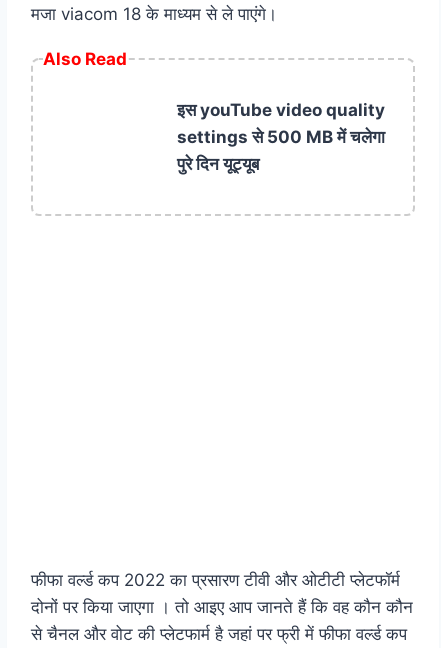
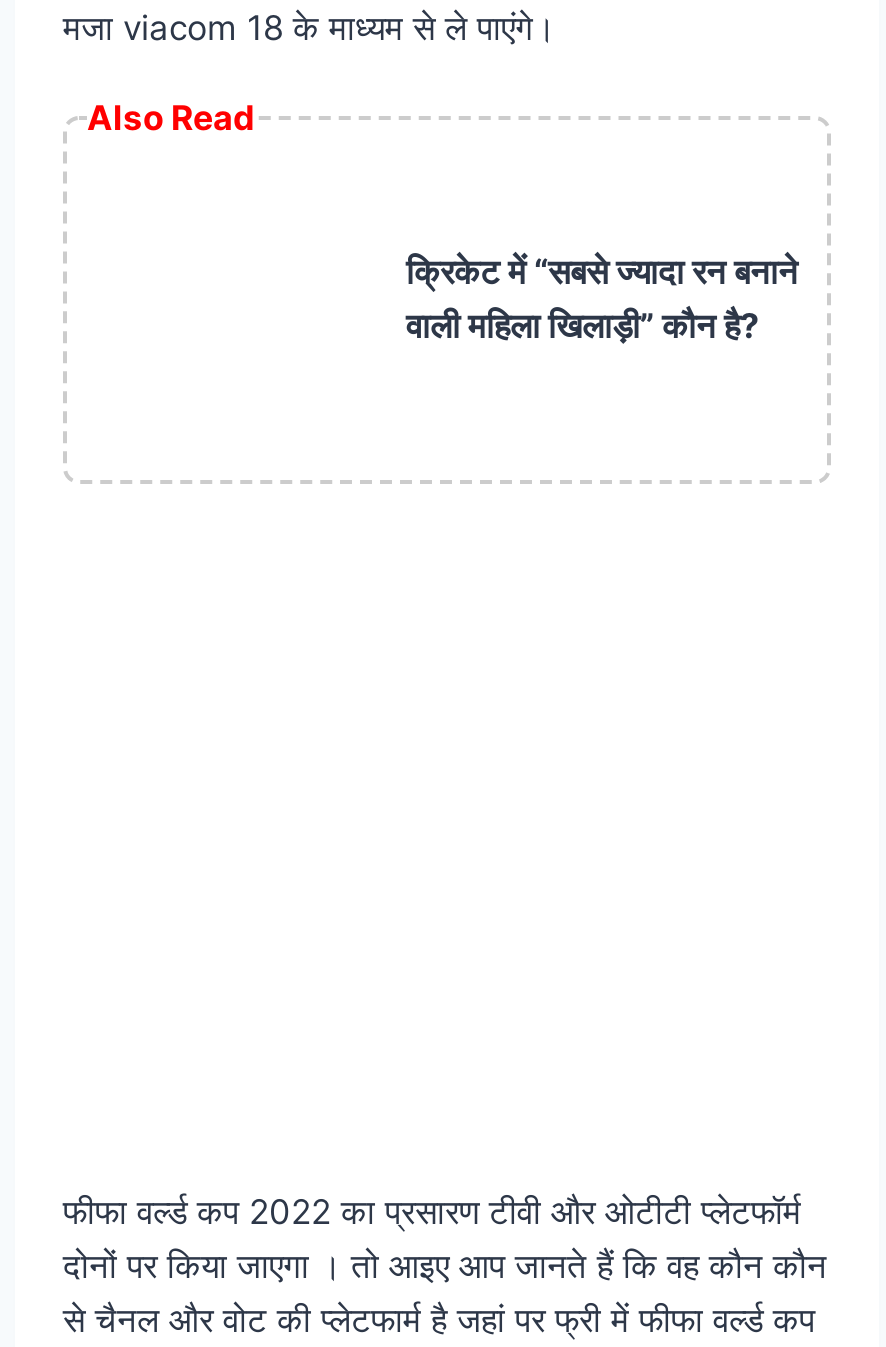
[177,100,385,174] इस youTube video quality | settings से 500 MB में चलेगा | पुरे दिन यूट्यूब -> [406,252,798,346] क्रिकेट में “सबसे ज्यादा रन बनाने | वाली महिला खिलाड़ी” कौन है?

